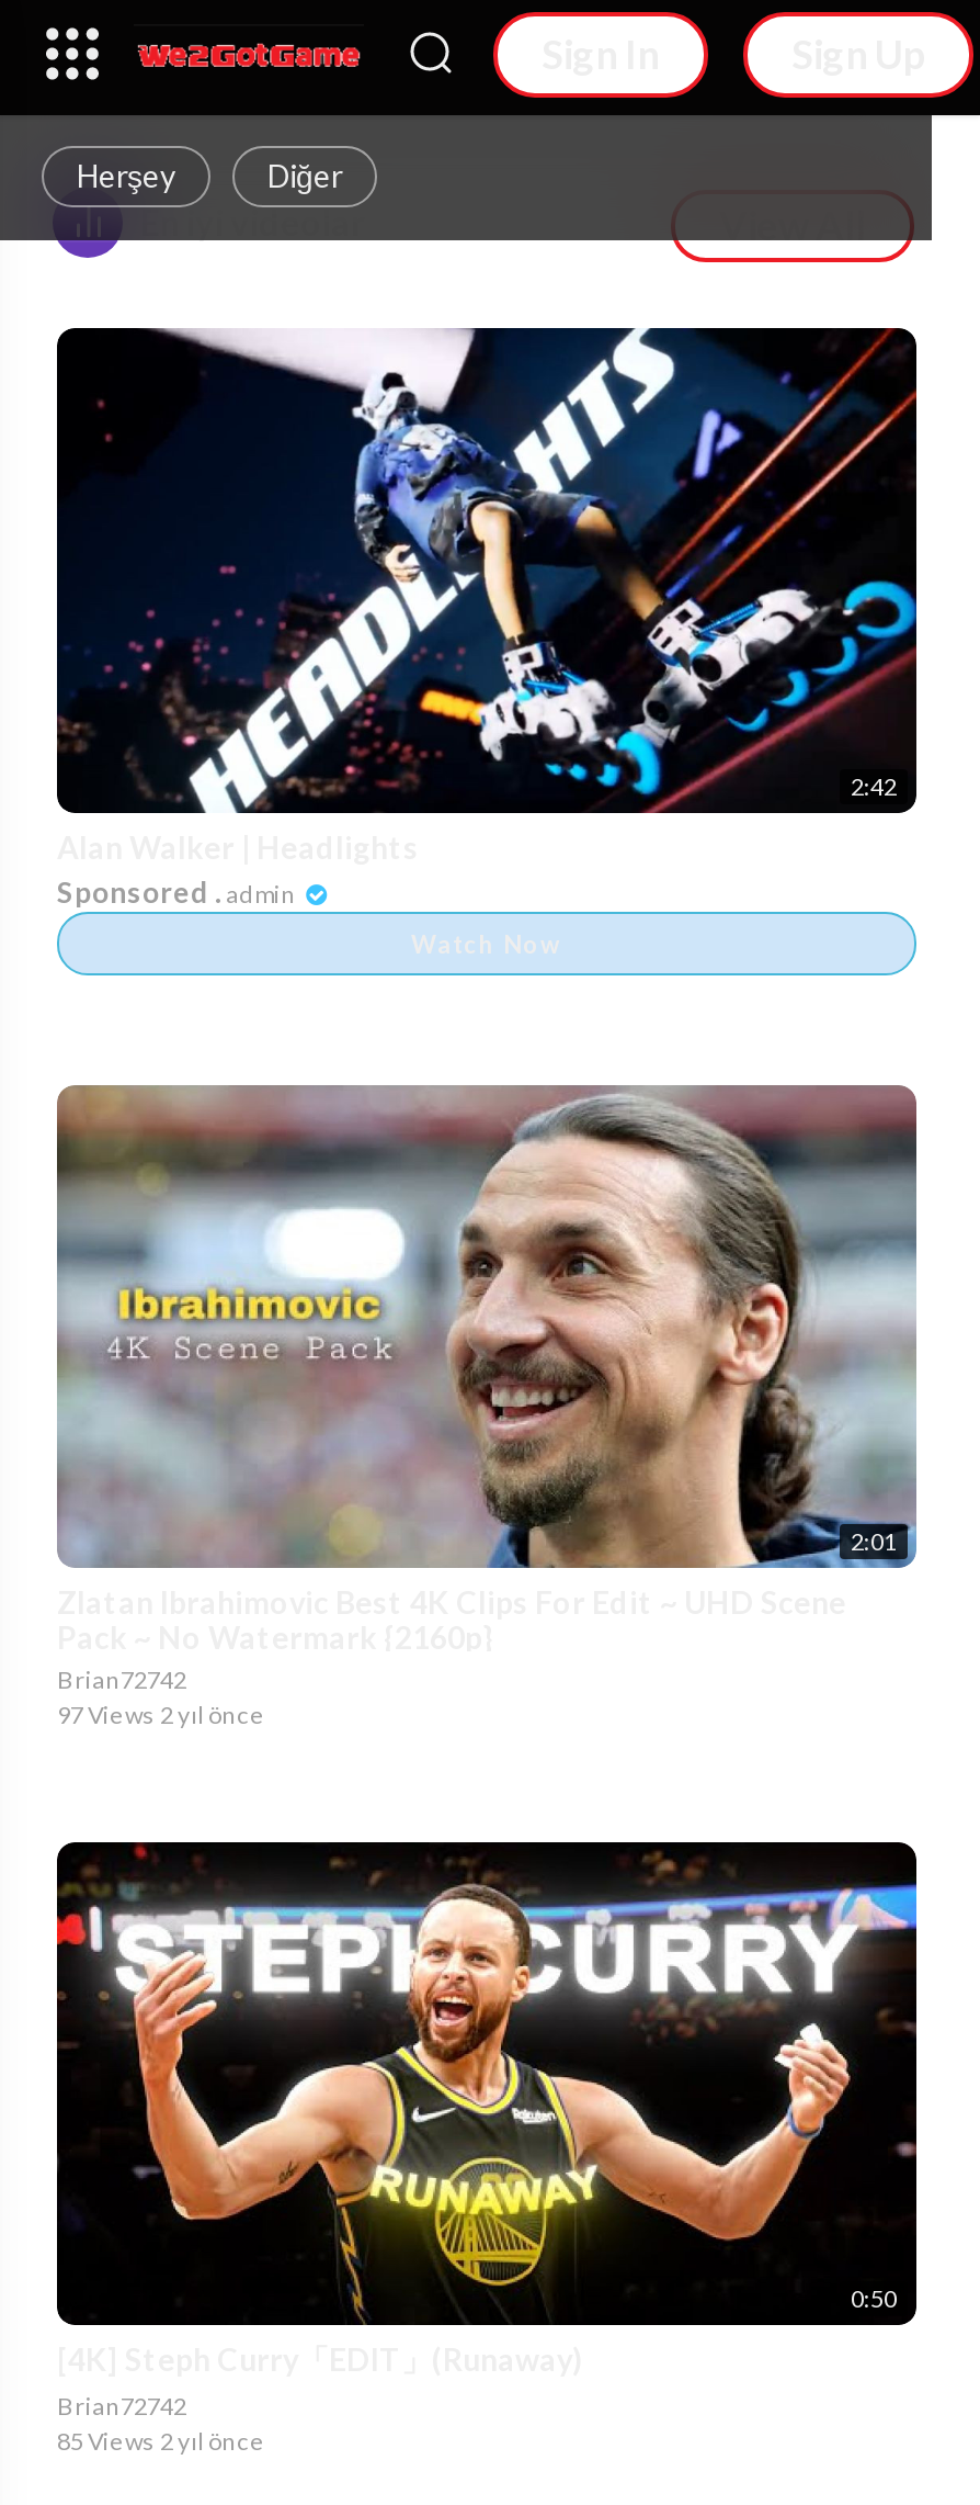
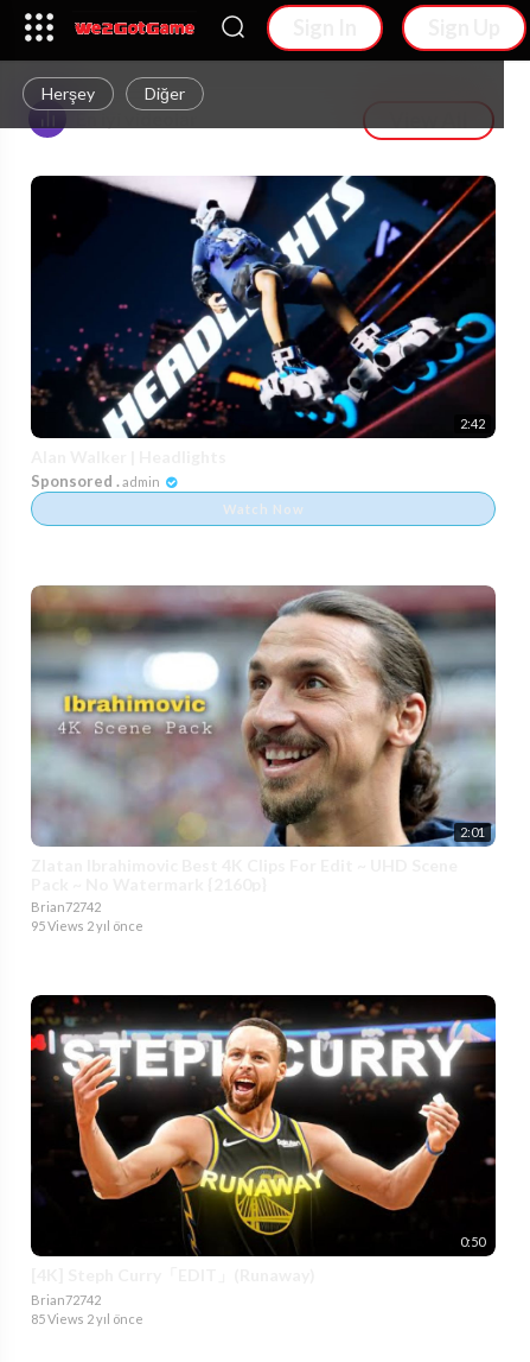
[57,1701,265,1729] 97 Views 2 yıl önce -> [31,918,143,934] 95 Views 2 yıl önce

